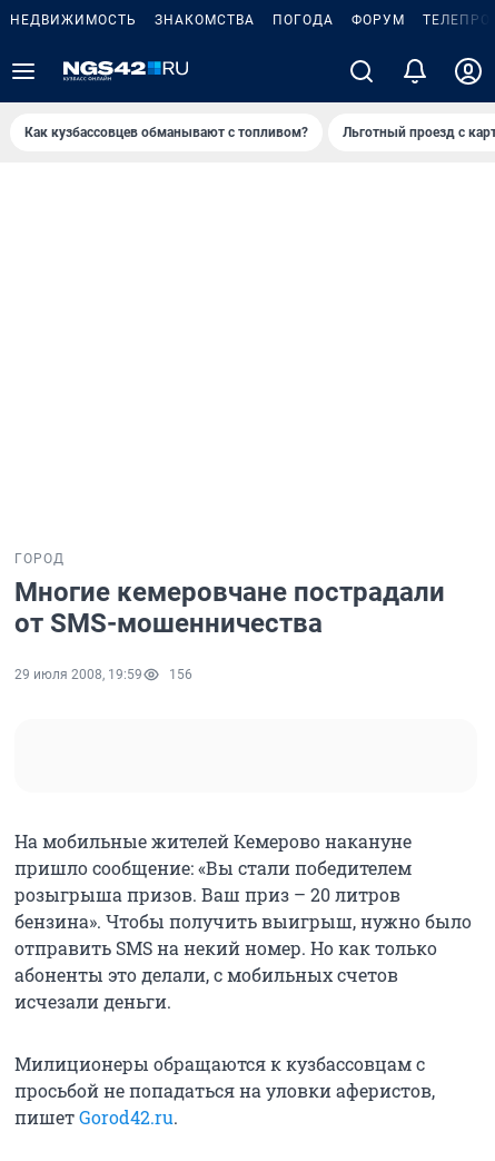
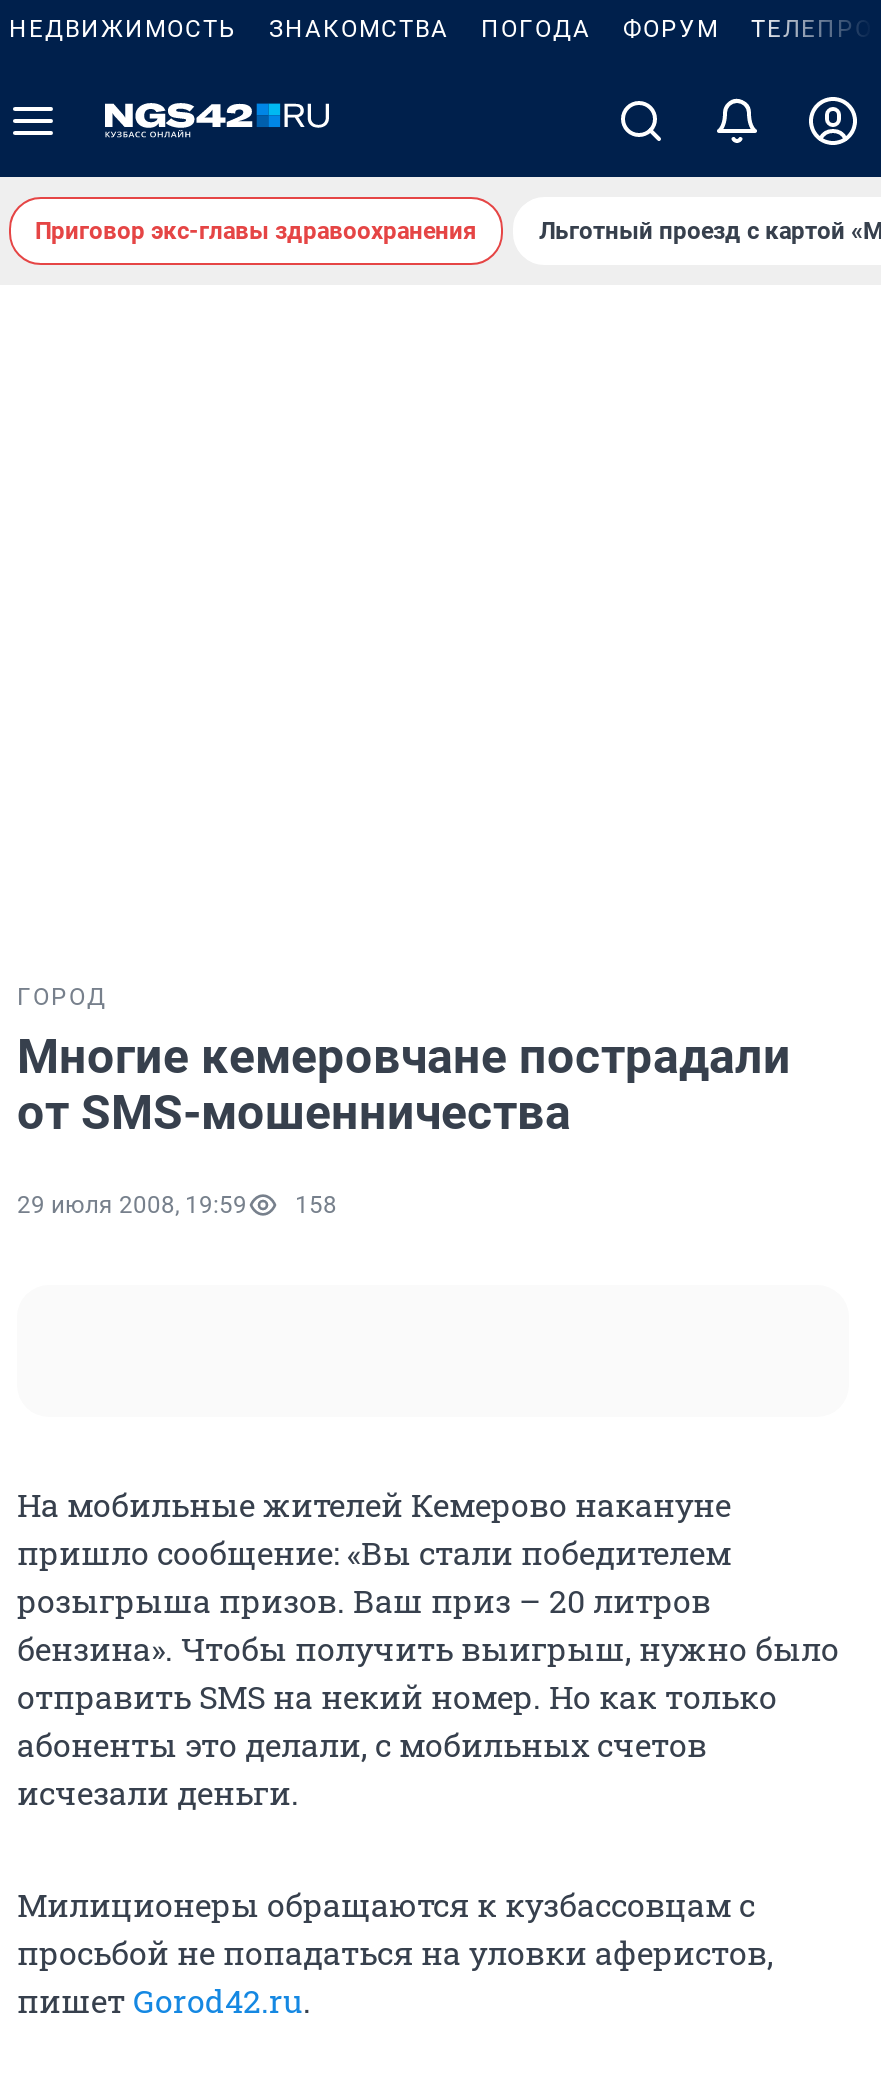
[24,125,308,140] Как кузбассовцев обманывают с топливом? -> [35,217,477,245] Приговор экс-главы здравоохранения
[14,667,192,682] 29 июля 2008, 19:59 156 -> [17,1191,337,1219] 29 июля 2008, 19:59 158

